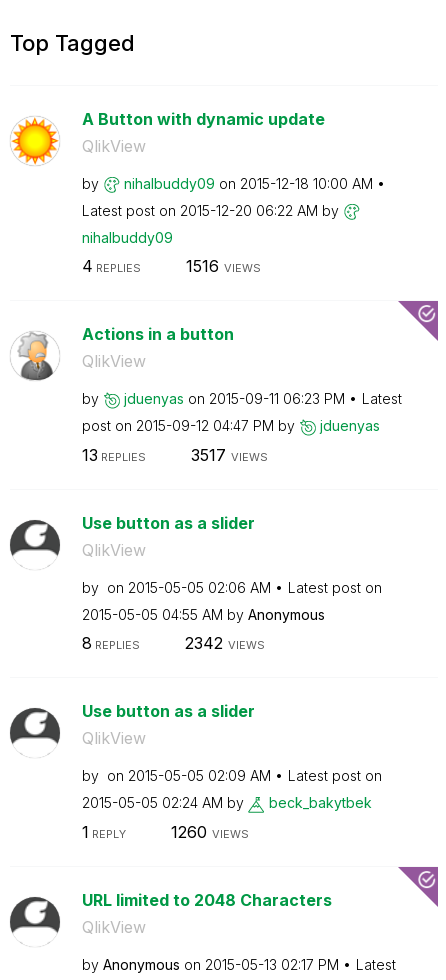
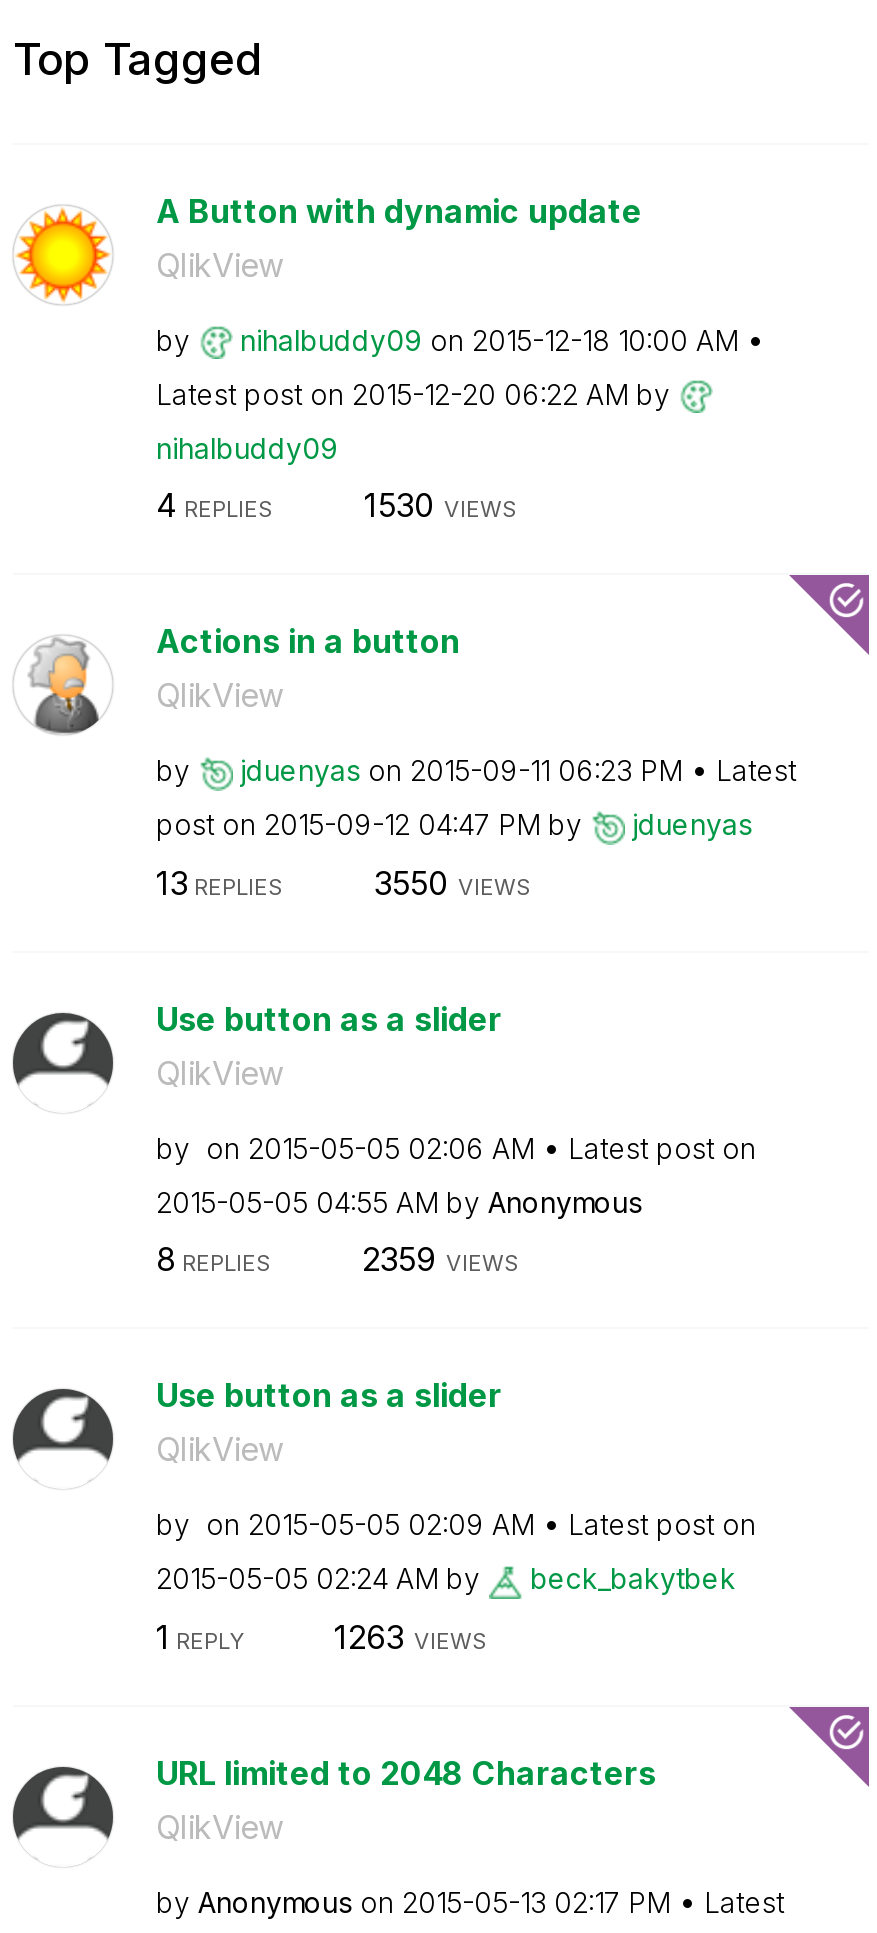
[185,256,260,276] 1516 VIEWS -> [364,485,518,525] 1530 VIEWS
[190,444,267,464] 3517 VIEWS -> [374,862,532,902] 3550 VIEWS
[184,633,264,653] 2342 VIEWS -> [362,1239,520,1279] 2359 VIEWS
[170,821,248,841] 1260 VIEWS -> [334,1616,488,1656] 1263 VIEWS

